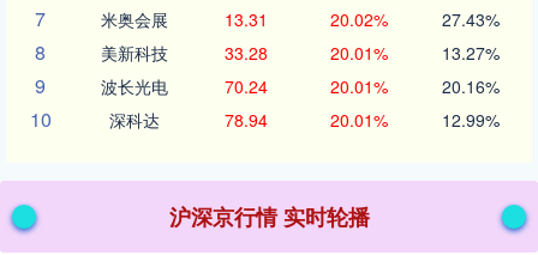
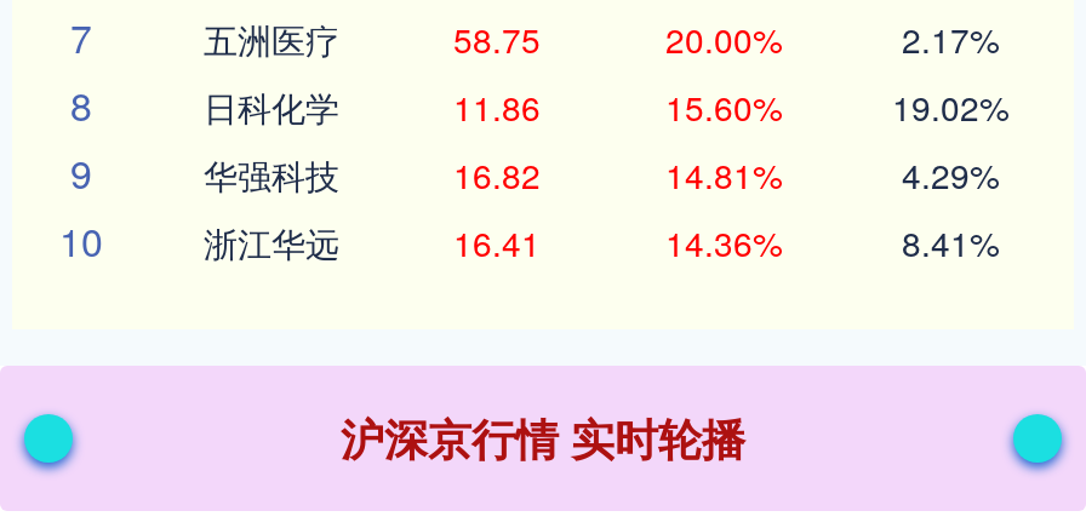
[101,7,500,31] 米奥会展 | 13.31 | 20.02% | 27.43% -> [204,15,999,63] 五洲医疗 | 58.75 | 20.00% | 2.17%
[101,41,500,65] 美新科技 | 33.28 | 20.01% | 13.27% -> [204,83,1008,131] 日科化学 | 11.86 | 15.60% | 19.02%
[101,74,500,98] 波长光电 | 70.24 | 20.01% | 20.16% -> [204,151,999,199] 华强科技 | 16.82 | 14.81% | 4.29%
[109,108,500,132] 深科达 | 78.94 | 20.01% | 12.99% -> [204,218,999,267] 浙江华远 | 16.41 | 14.36% | 8.41%

